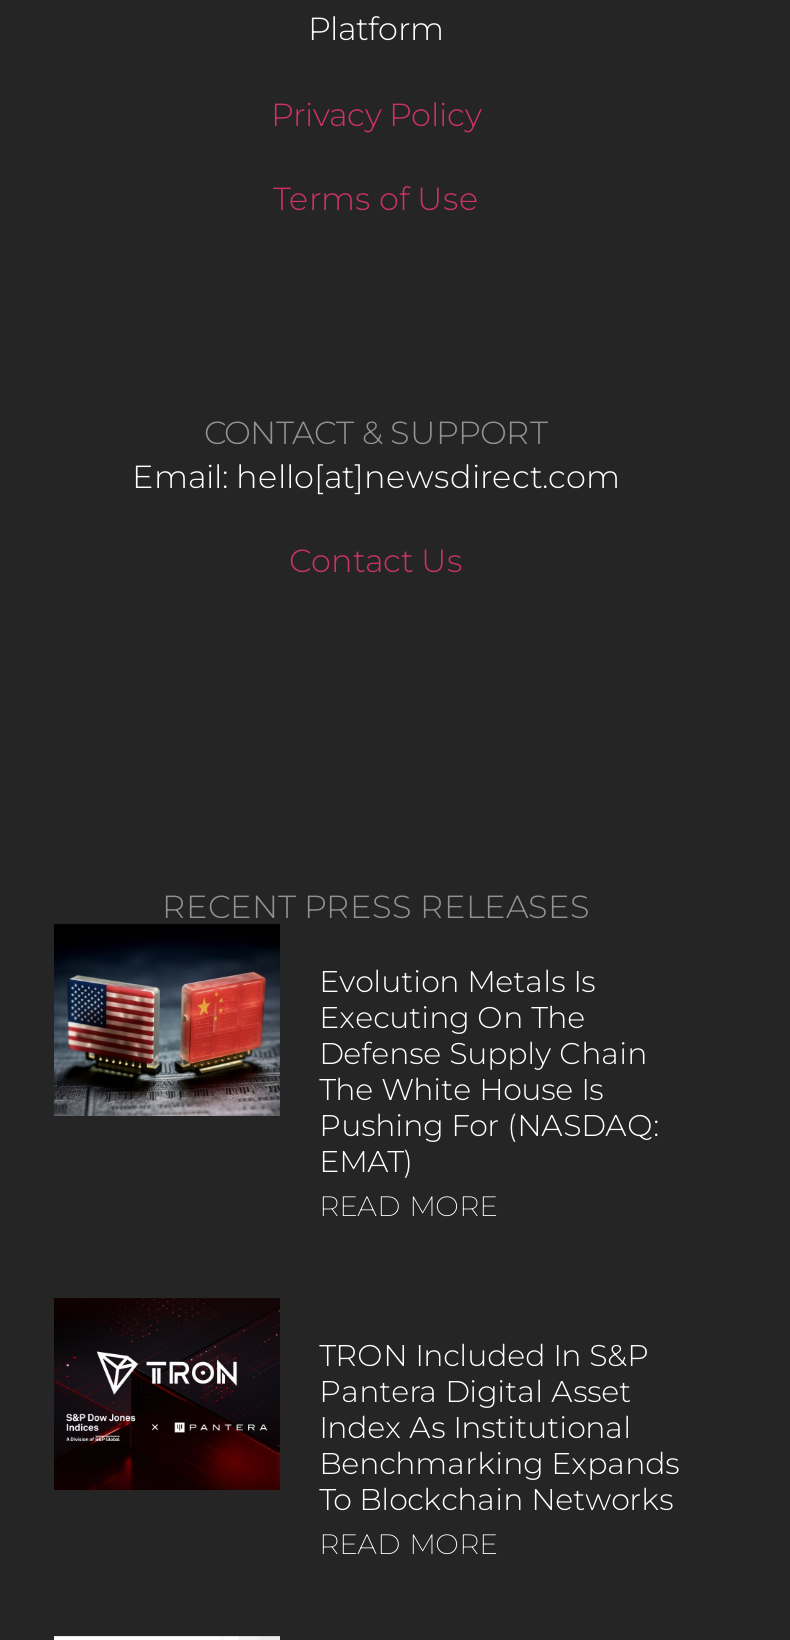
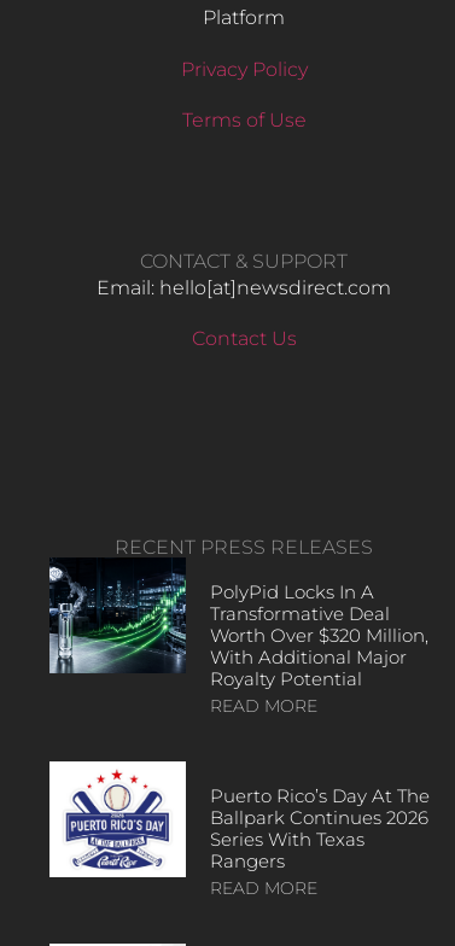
[52,926,659,1181] [image] | Evolution Metals Is | Executing On The | Defense Supply Chain | The White House Is | Pushing For (NASDAQ: | EMAT) -> [48,566,428,691] [image] | PolyPid Locks In A | Transformative Deal | Worth Over $320 Million, | With Additional Major | Royalty Potential
[52,1298,679,1519] [image] | TRON Included In S&P | Pantera Digital Asset | Index As Institutional | Benchmarking Expands | To Blockchain Networks -> [48,760,429,878] [image] | Puerto Rico’s Day At The | Ballpark Continues 2026 | Series With Texas | Rangers

